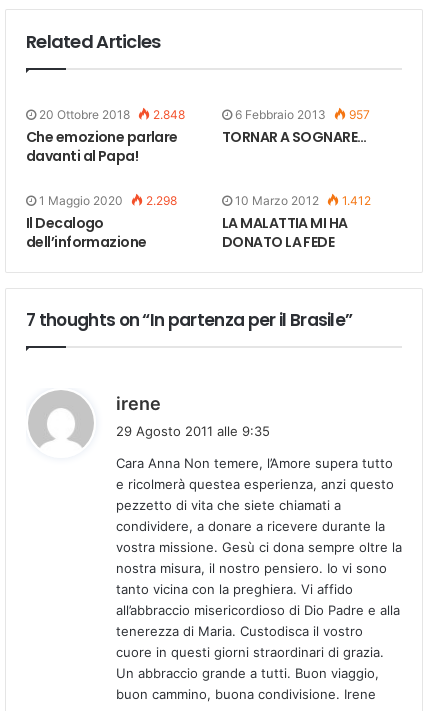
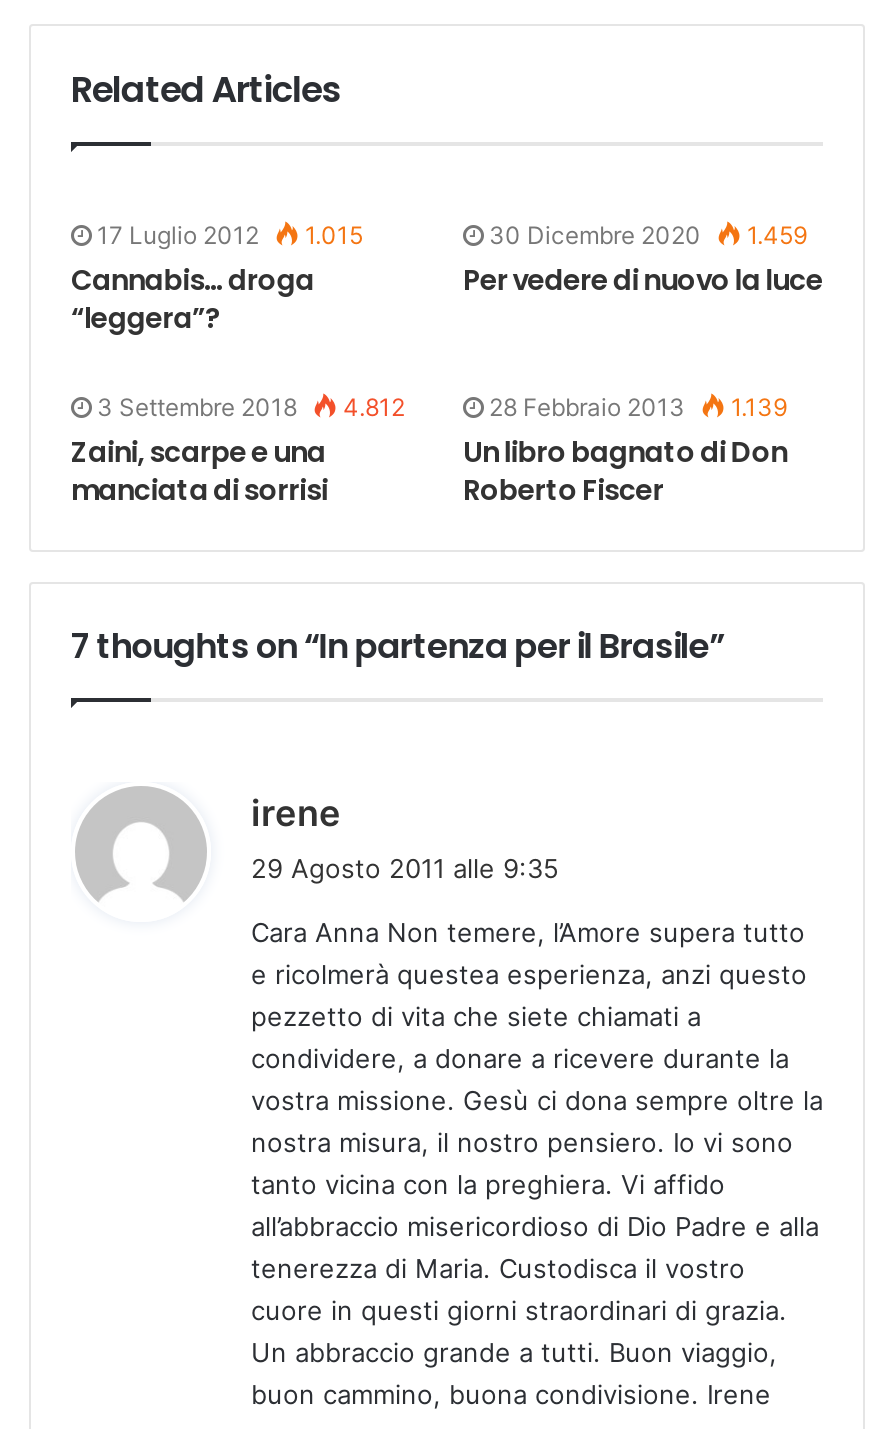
[26,107,185,166] 20 Ottobre 2018 | 2.848 | Che emozione parlare | davanti al Papa! -> [71,220,363,338] 17 Luglio 2012 | 1.015 | Cannabis… droga | “leggera”?
[222,107,370,147] 6 Febbraio 2013 | 957 | TORNAR A SOGNARE… -> [463,220,823,300] 30 Dicembre 2020 | 1.459 | Per vedere di nuovo la luce
[26,193,177,252] 1 Maggio 2020 | 2.298 | Il Decalogo | dell’informazione -> [71,392,405,510] 3 Settembre 2018 | 4.812 | Zaini, scarpe e una | manciata di sorrisi
[222,193,371,252] 10 Marzo 2012 | 1.412 | LA MALATTIA MI HA | DONATO LA FEDE -> [463,392,787,510] 28 Febbraio 2013 | 1.139 | Un libro bagnato di Don | Roberto Fiscer

